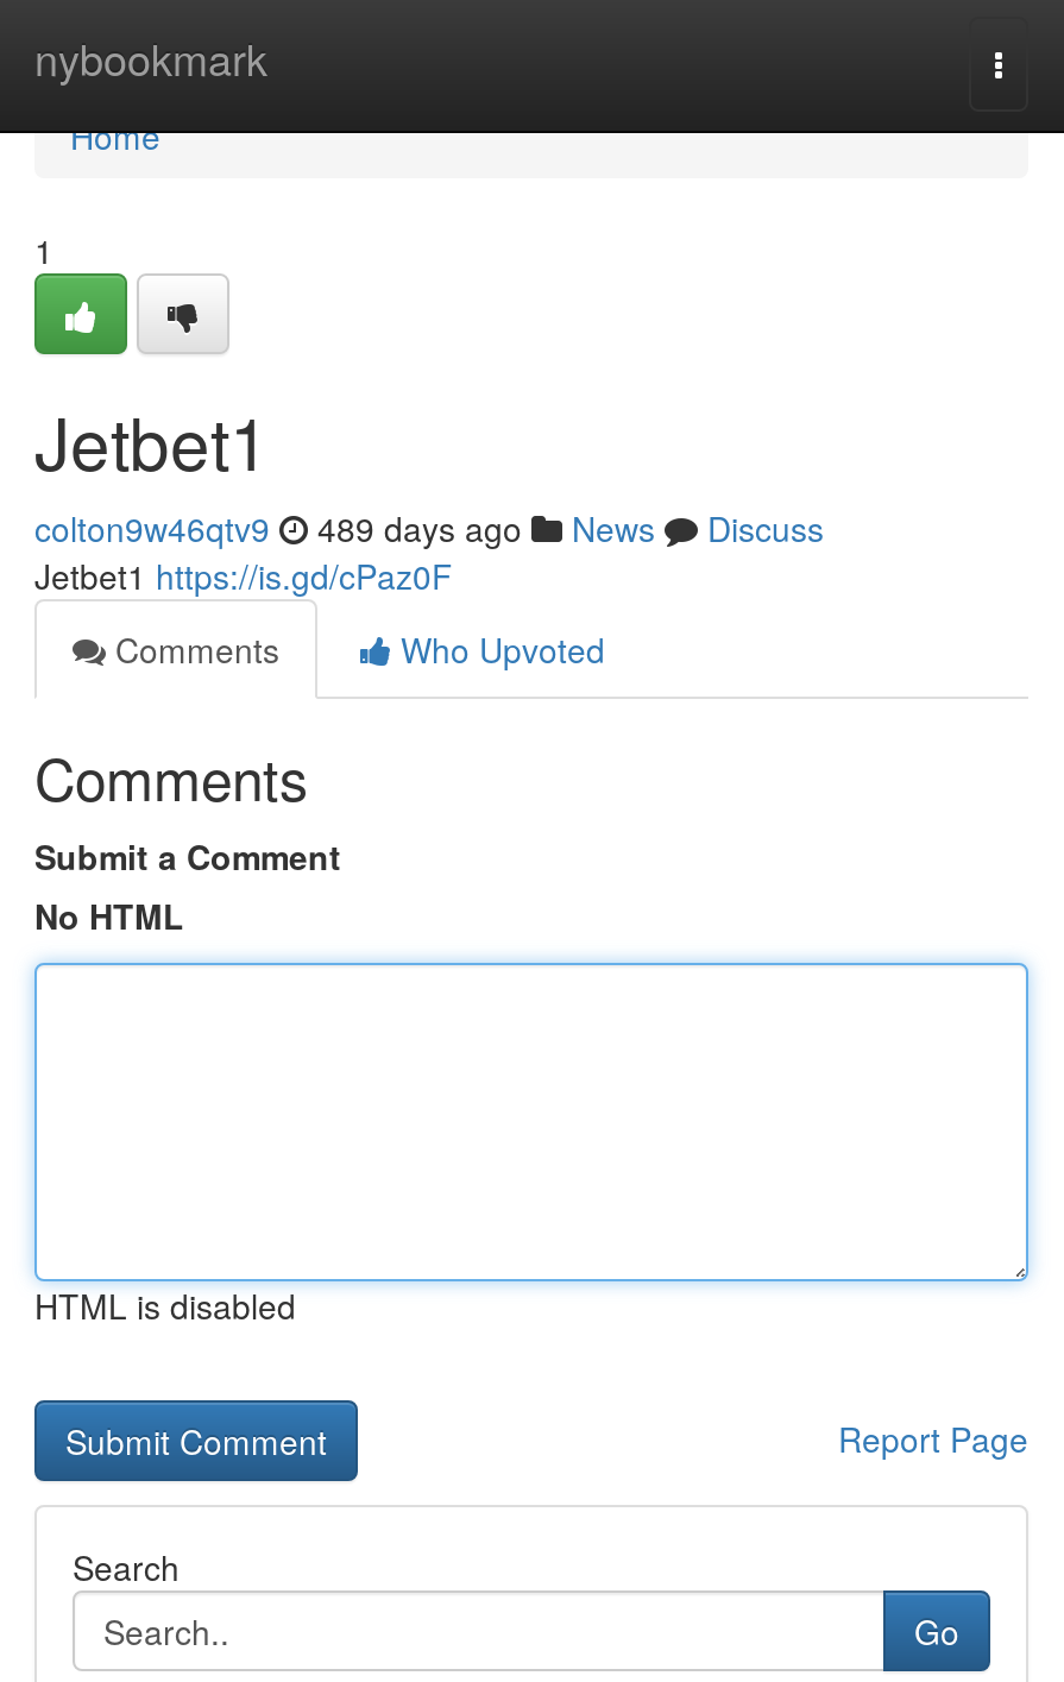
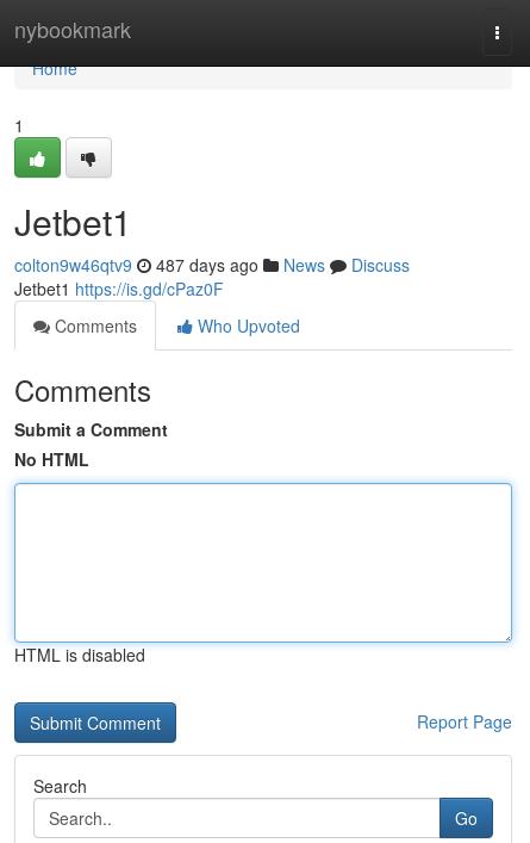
[34,504,824,552] colton9w46qtv9 489 days ago News Discuss -> [14,253,410,277] colton9w46qtv9 487 days ago News Discuss

